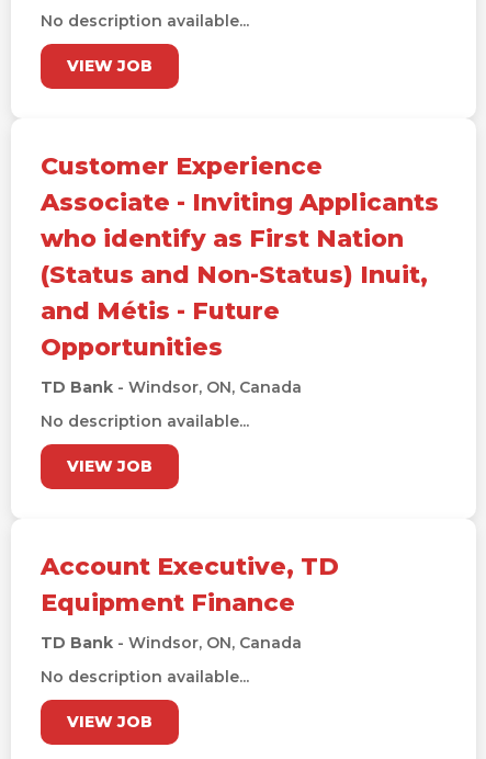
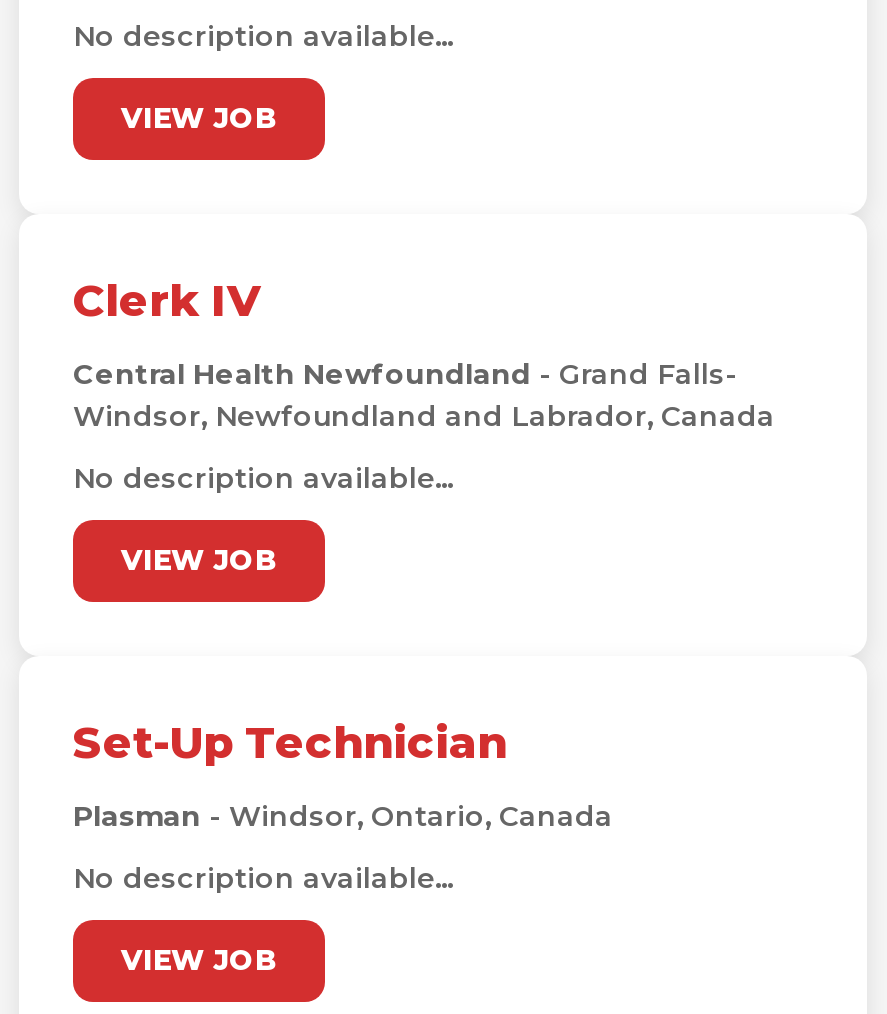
[41,151,439,362] Customer Experience | Associate - Inviting Applicants | who identify as First Nation | (Status and Non-Status) Inuit, | and Métis - Future | Opportunities -> [73,274,261,328] Clerk IV
[41,377,302,397] TD Bank - Windsor, ON, Canada -> [73,356,775,434] Central Health Newfoundland - Grand Falls- | Windsor, Newfoundland and Labrador, Canada
[41,552,339,618] Account Executive, TD | Equipment Finance -> [73,716,507,770] Set-Up Technician
[41,633,302,653] TD Bank - Windsor, ON, Canada -> [73,798,613,834] Plasman - Windsor, Ontario, Canada

